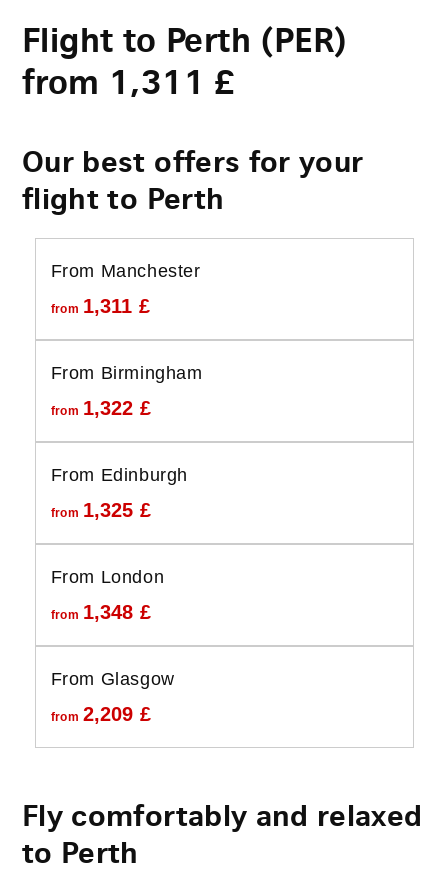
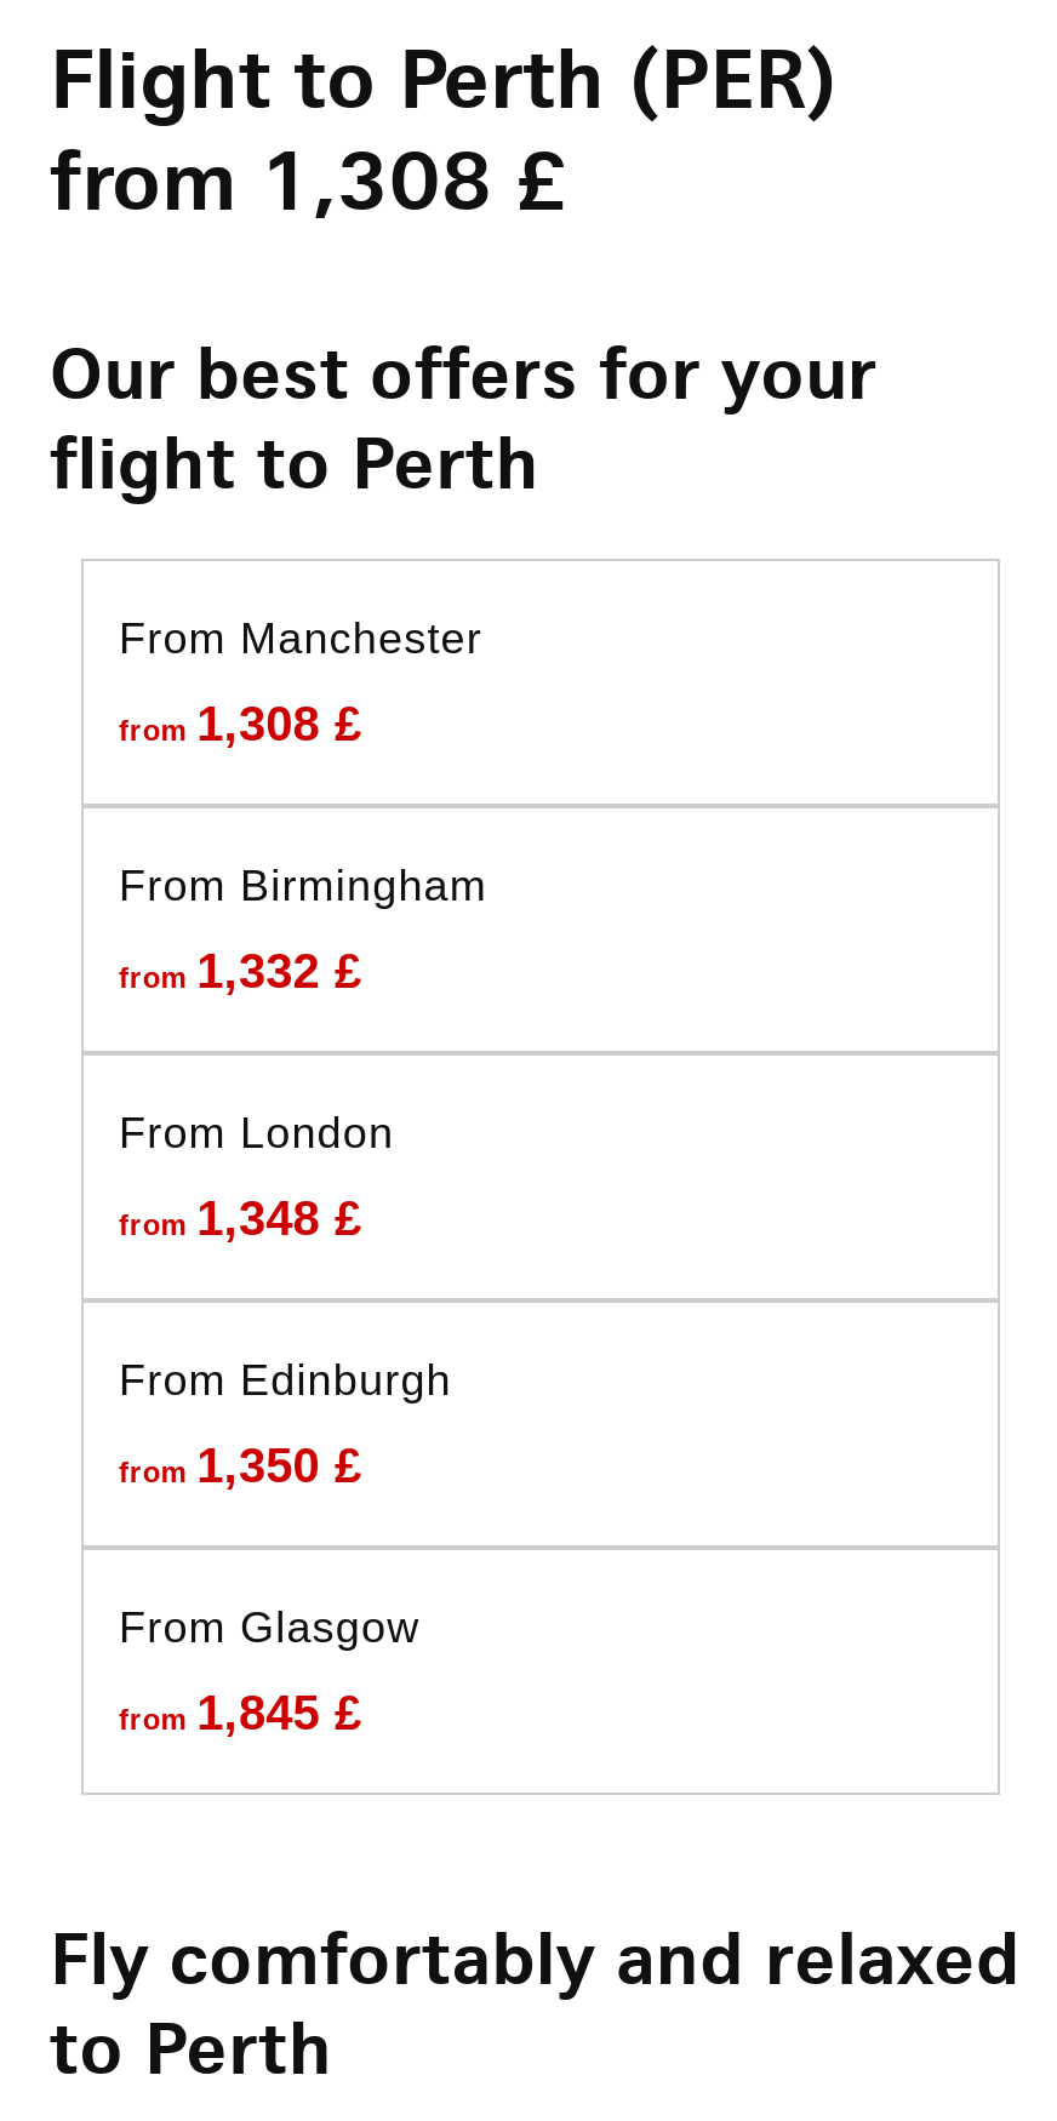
[22,61,236,104] from 1,311 £ -> [50,129,568,233] from 1,308 £
[50,295,150,317] from 1,311 £ -> [119,696,362,749] from 1,308 £
[50,397,151,521] from 1,322 £ | from 1,325 £ -> [119,943,362,997] from 1,332 £
moved [50,465,188,485] -> [119,1355,452,1404]: From Edinburgh
moved [50,567,164,623] -> [119,1108,394,1244]: From London | from 1,348 £
none -> [119,1438,362,1491] from 1,350 £
[50,703,151,725] from 2,209 £ -> [119,1685,362,1738] from 1,845 £

